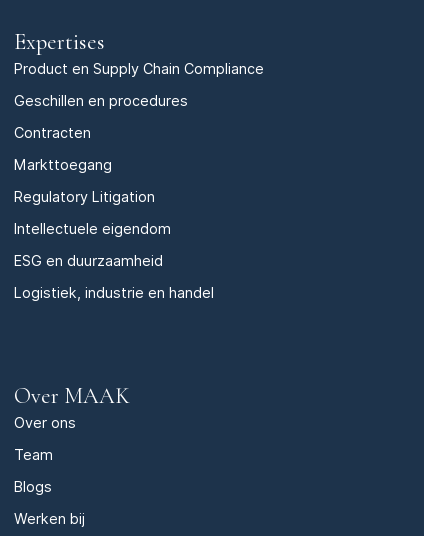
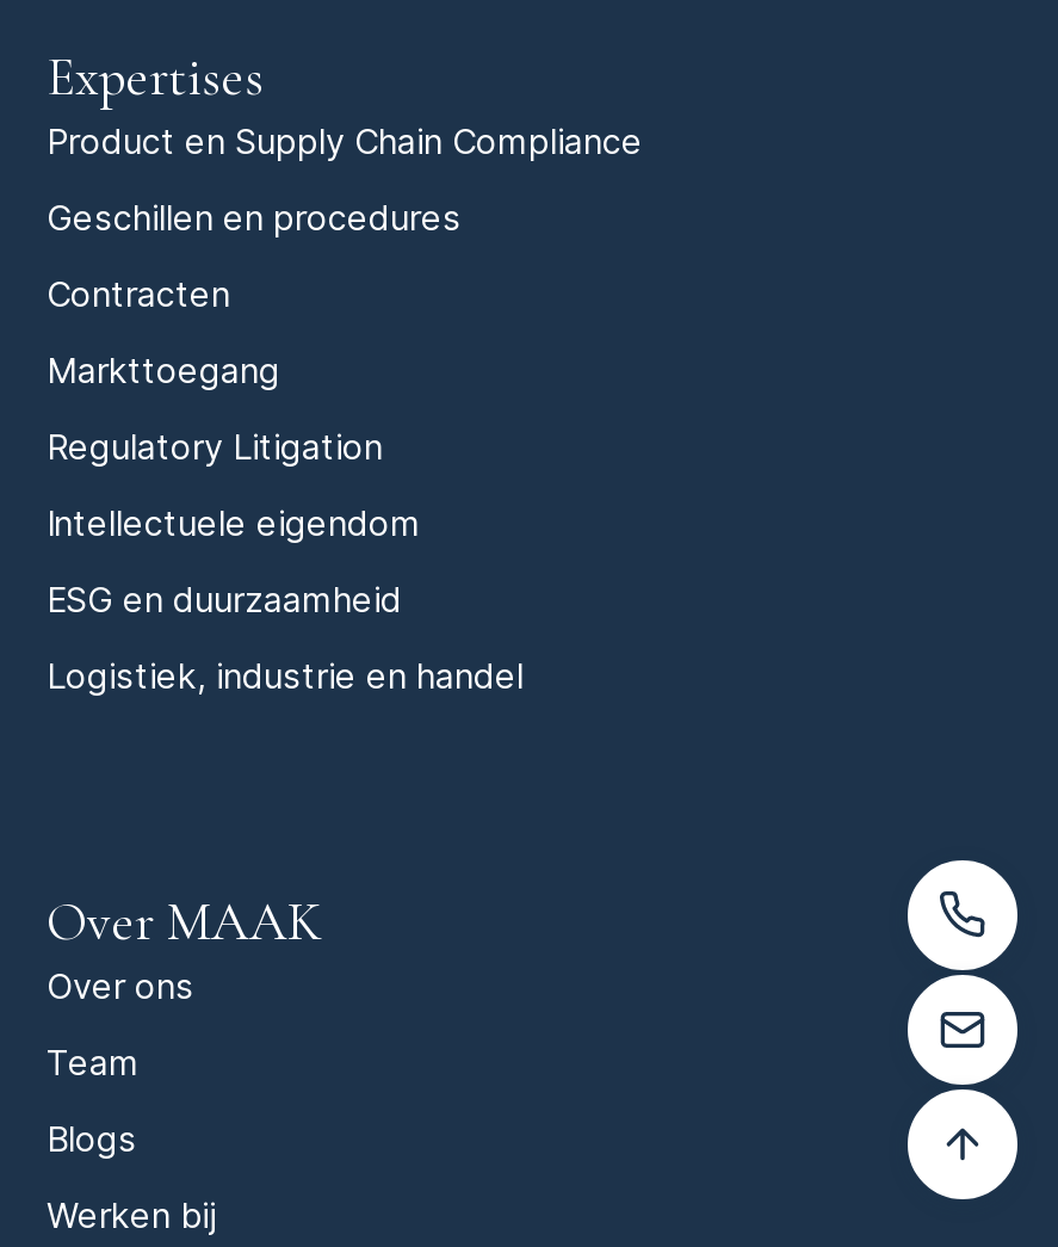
none -> [905,858,1020,1202] [image]

